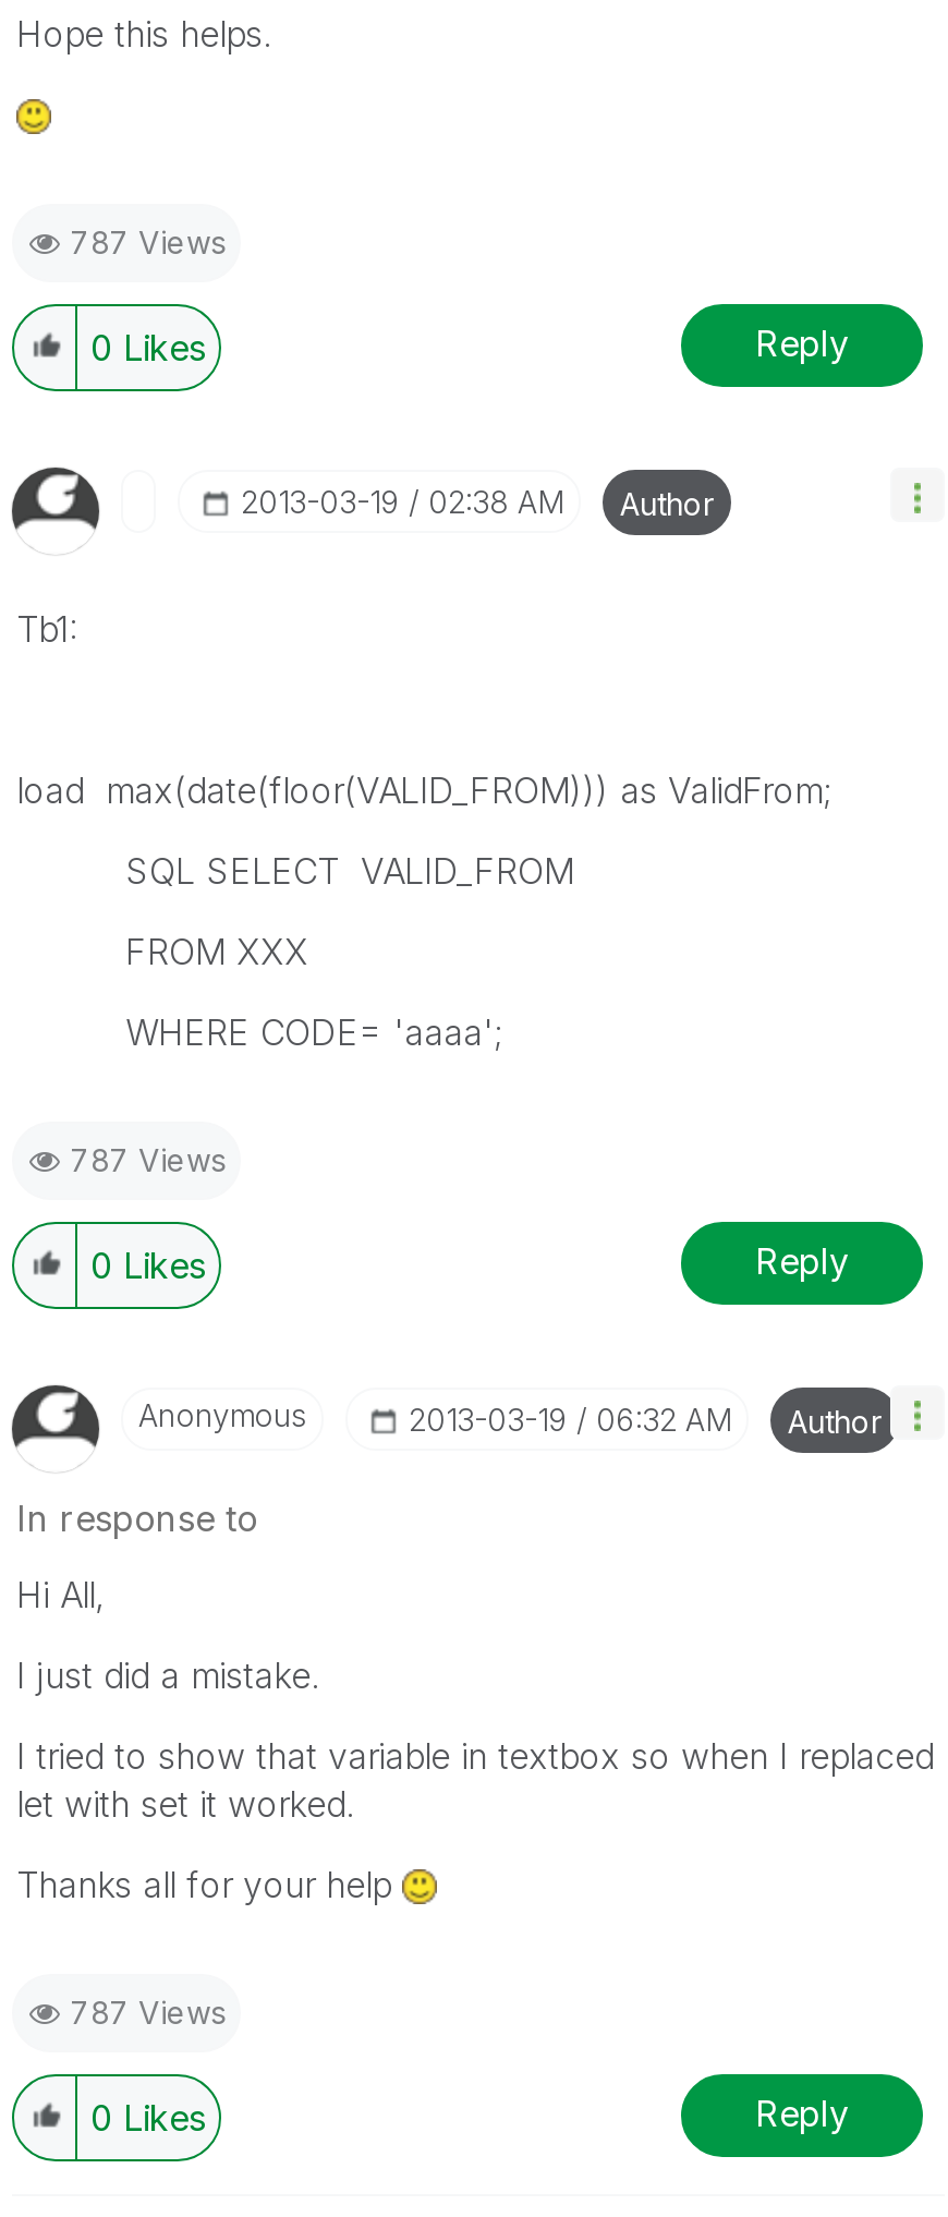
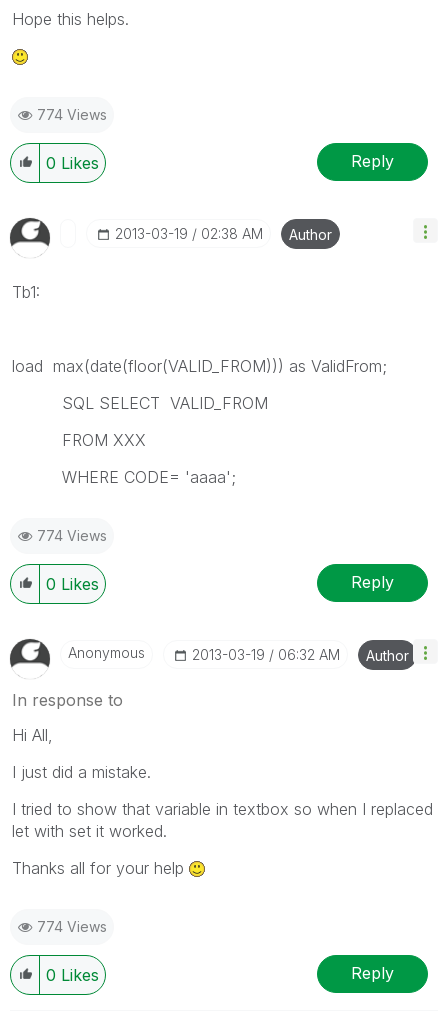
[71,222,226,259] 787 Views -> [37,105,107,122] 774 Views
[71,1140,226,1177] 787 Views -> [37,526,107,543] 774 Views
[71,1992,226,2030] 787 Views -> [37,917,107,934] 774 Views

